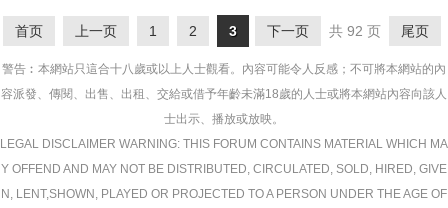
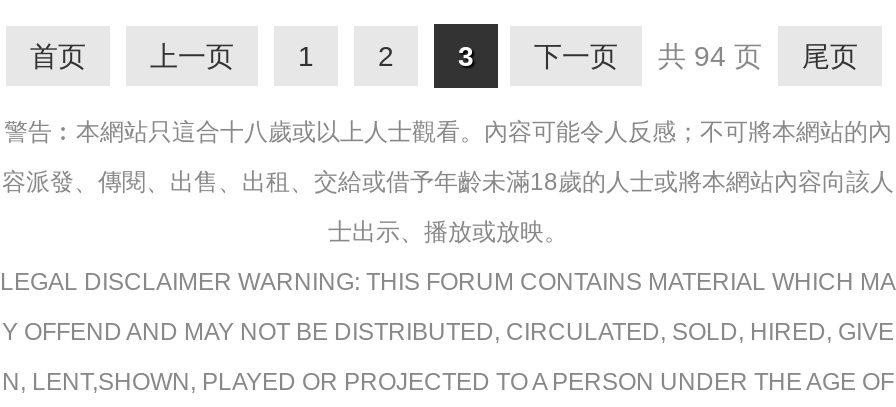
[15,23,429,39] 首页 上一页 1 2 3 下一页 共 92 页 尾页 -> [30,40,858,72] 首页 上一页 1 2 3 下一页 共 94 页 尾页

